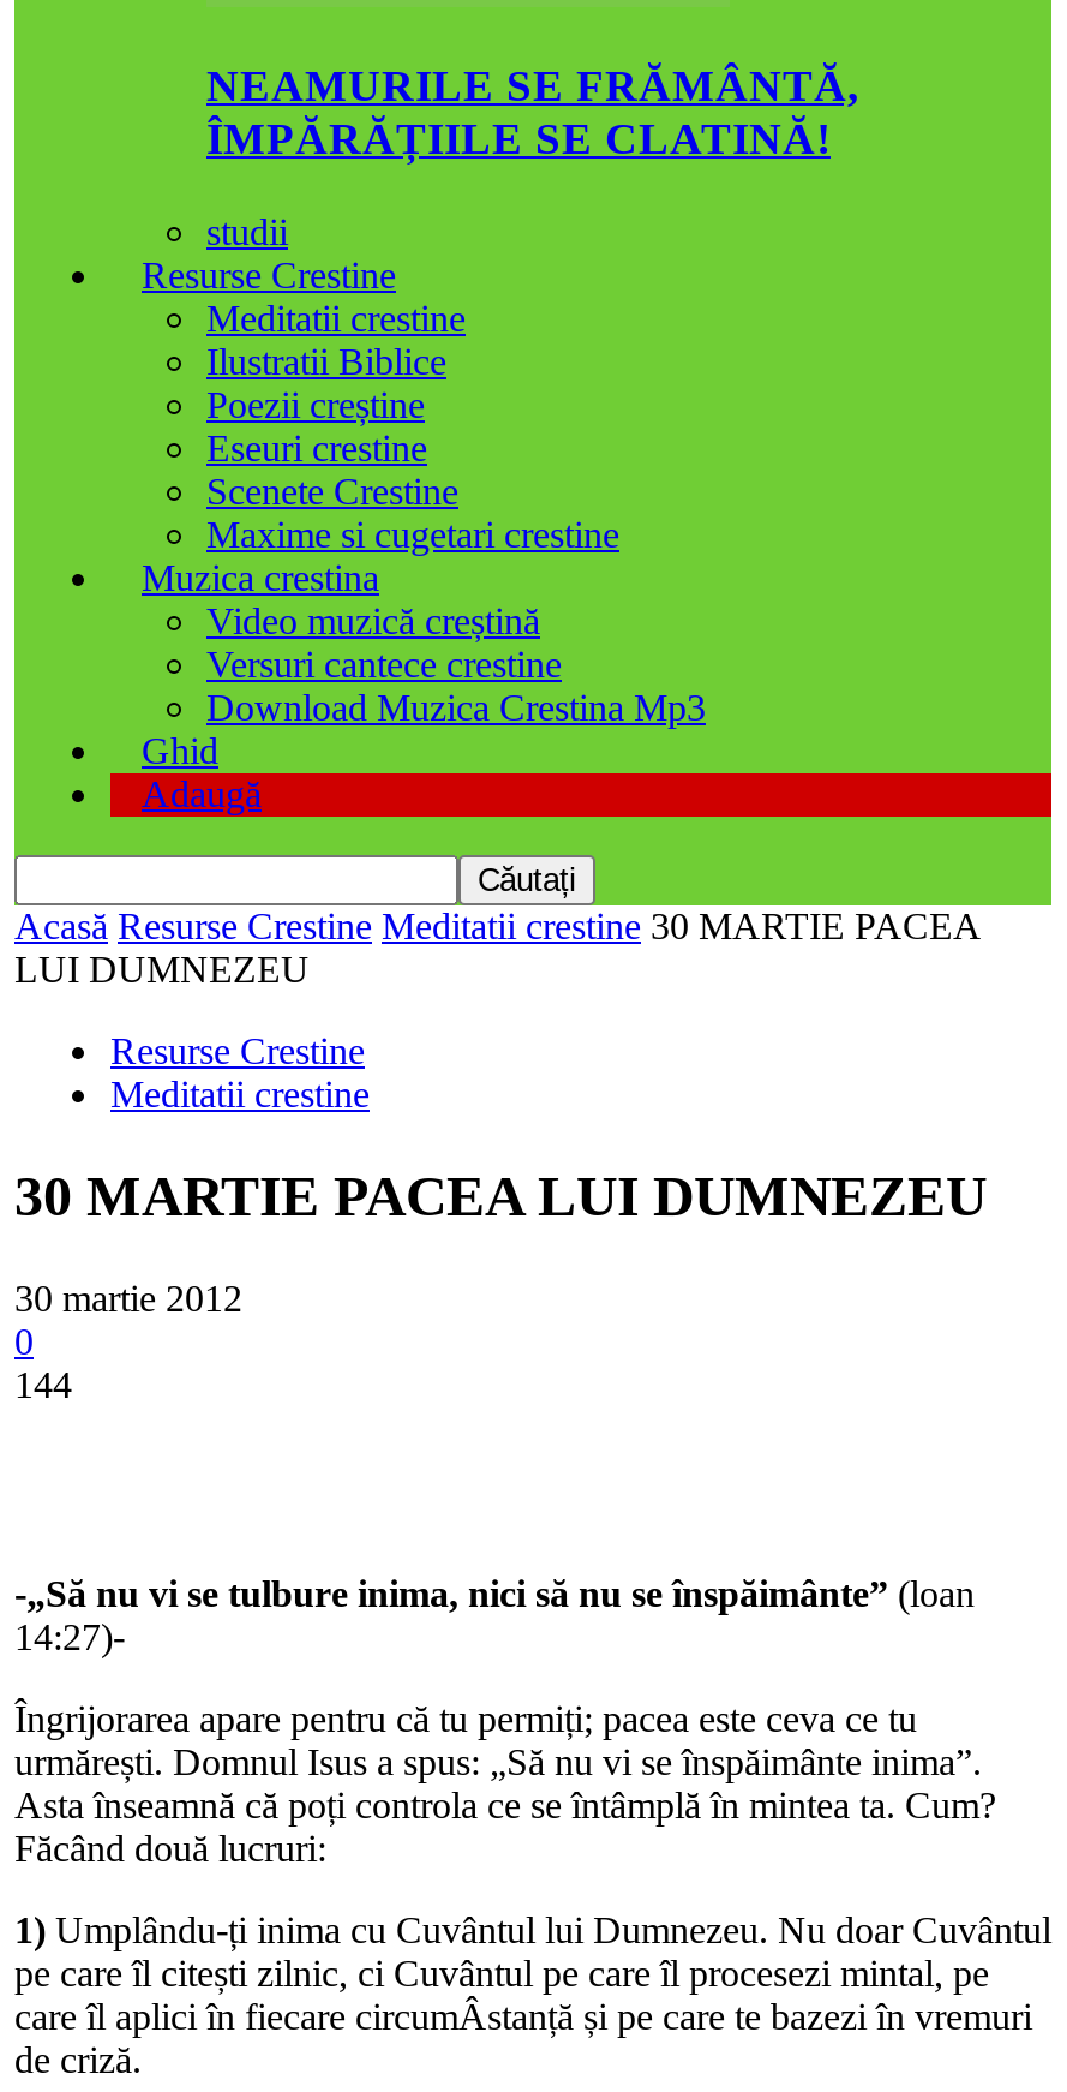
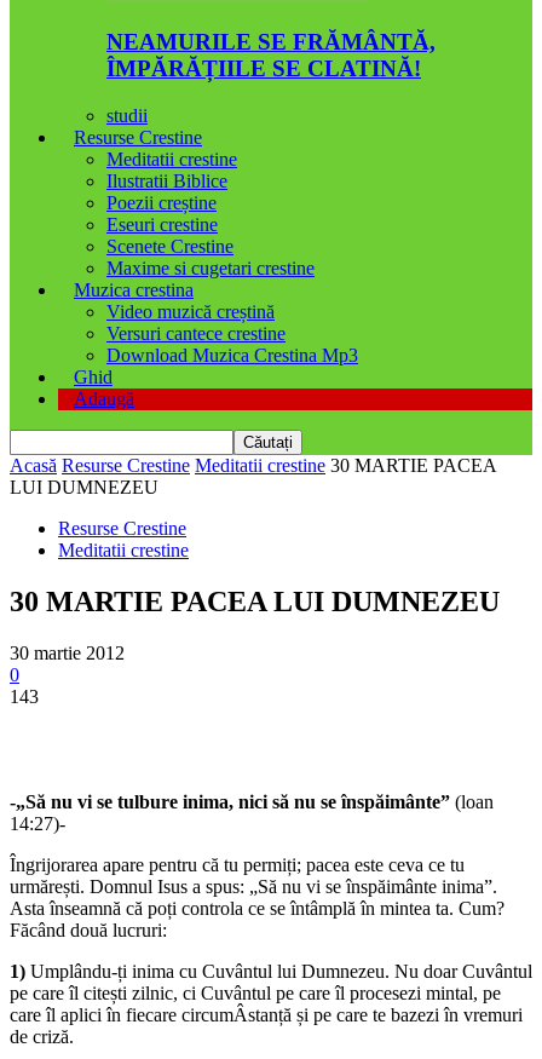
[14,1364,72,1405] 144 -> [10,686,39,707] 143

